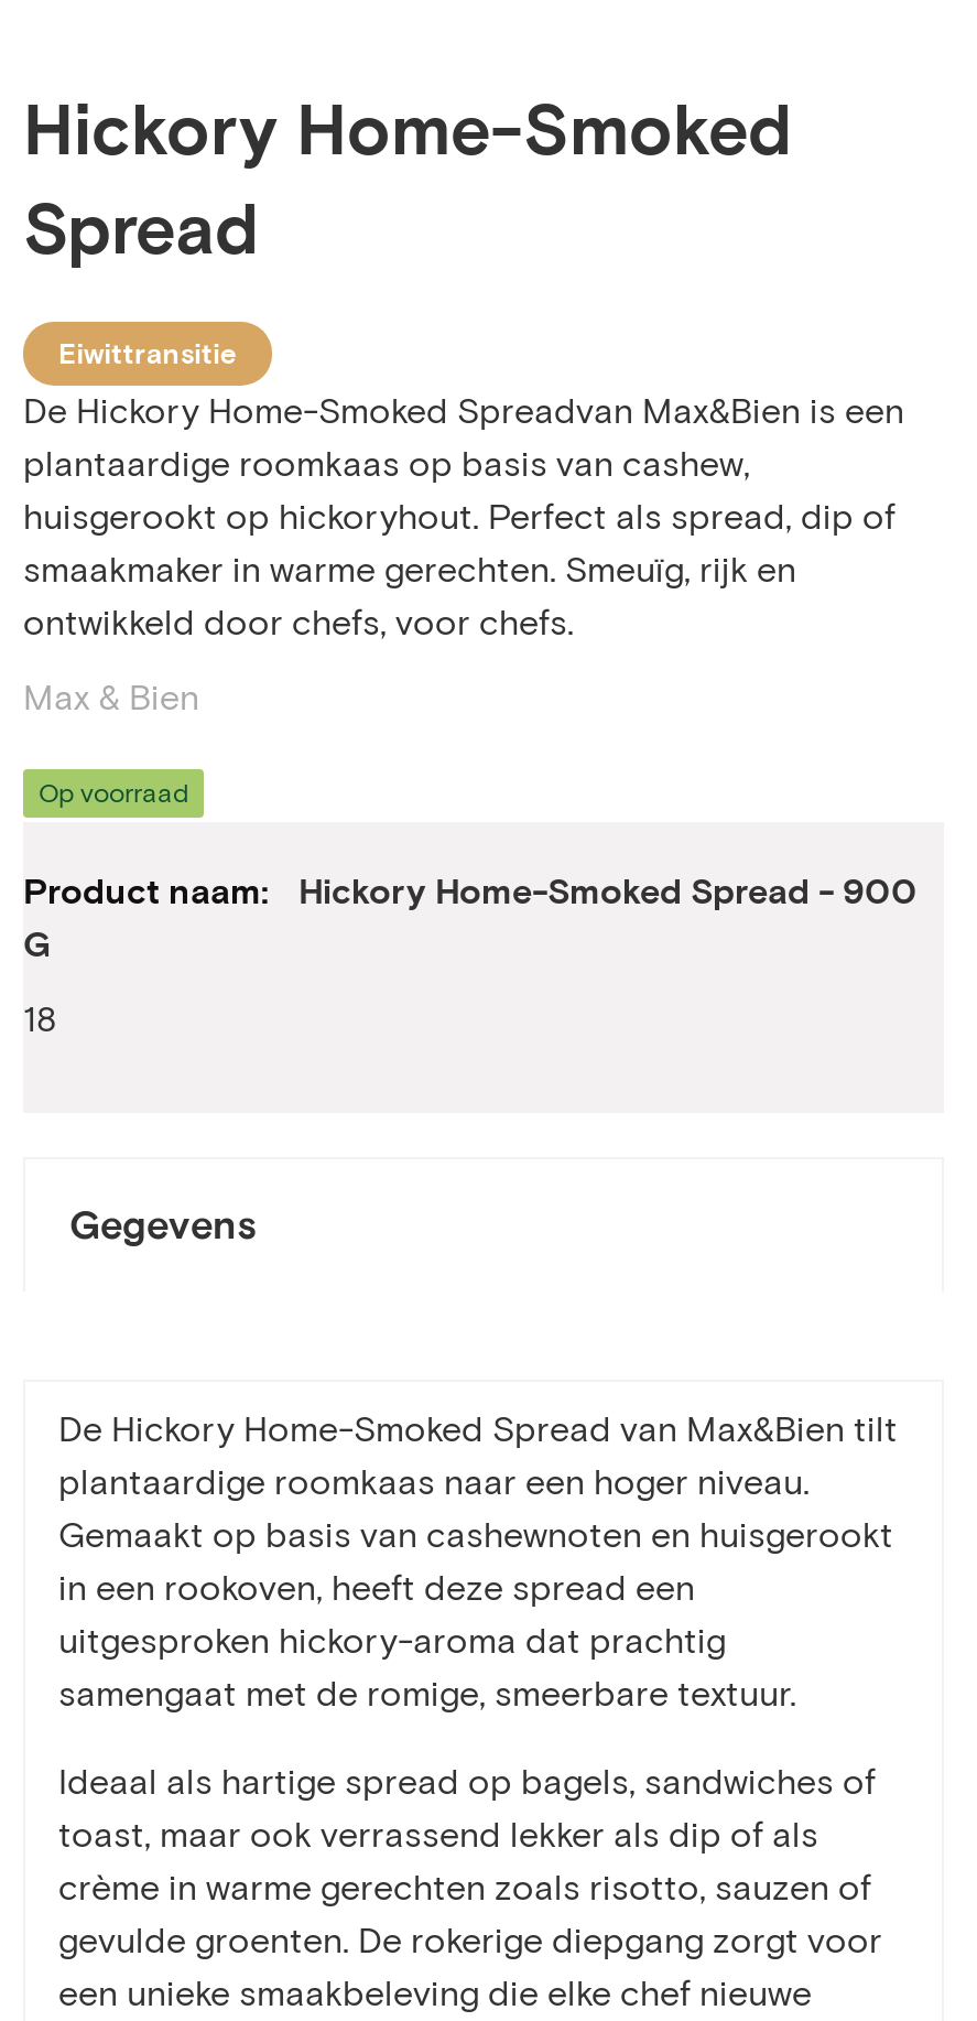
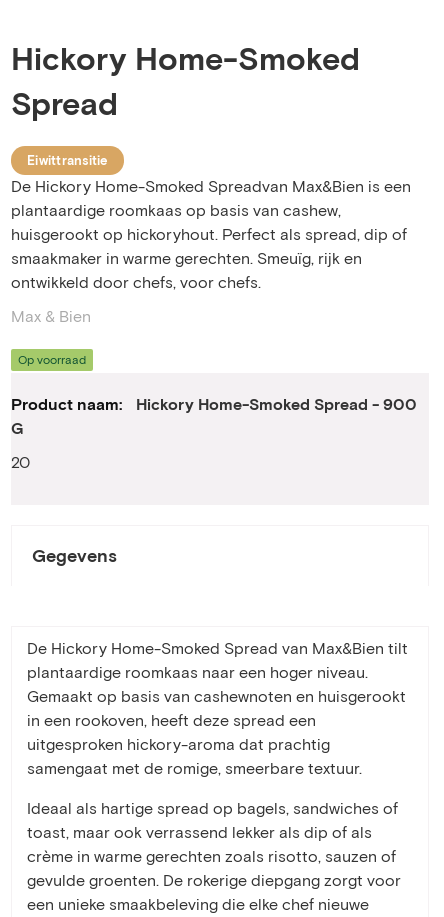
[23,999,56,1040] 18 -> [11,453,30,472] 20

